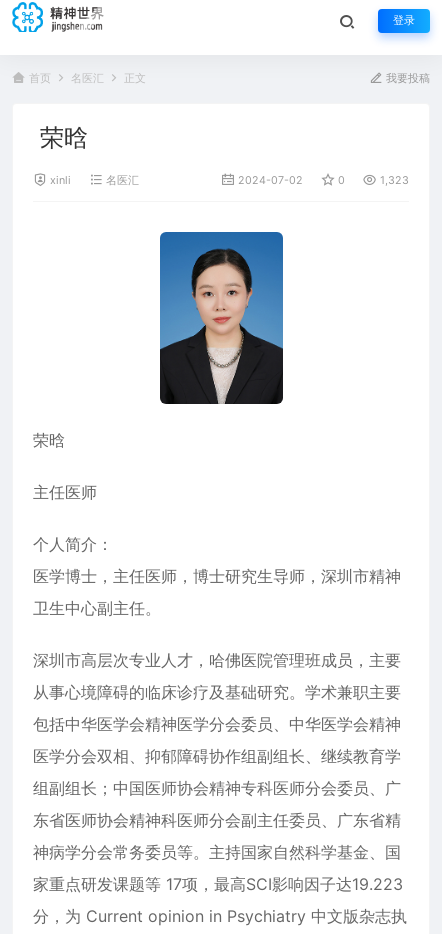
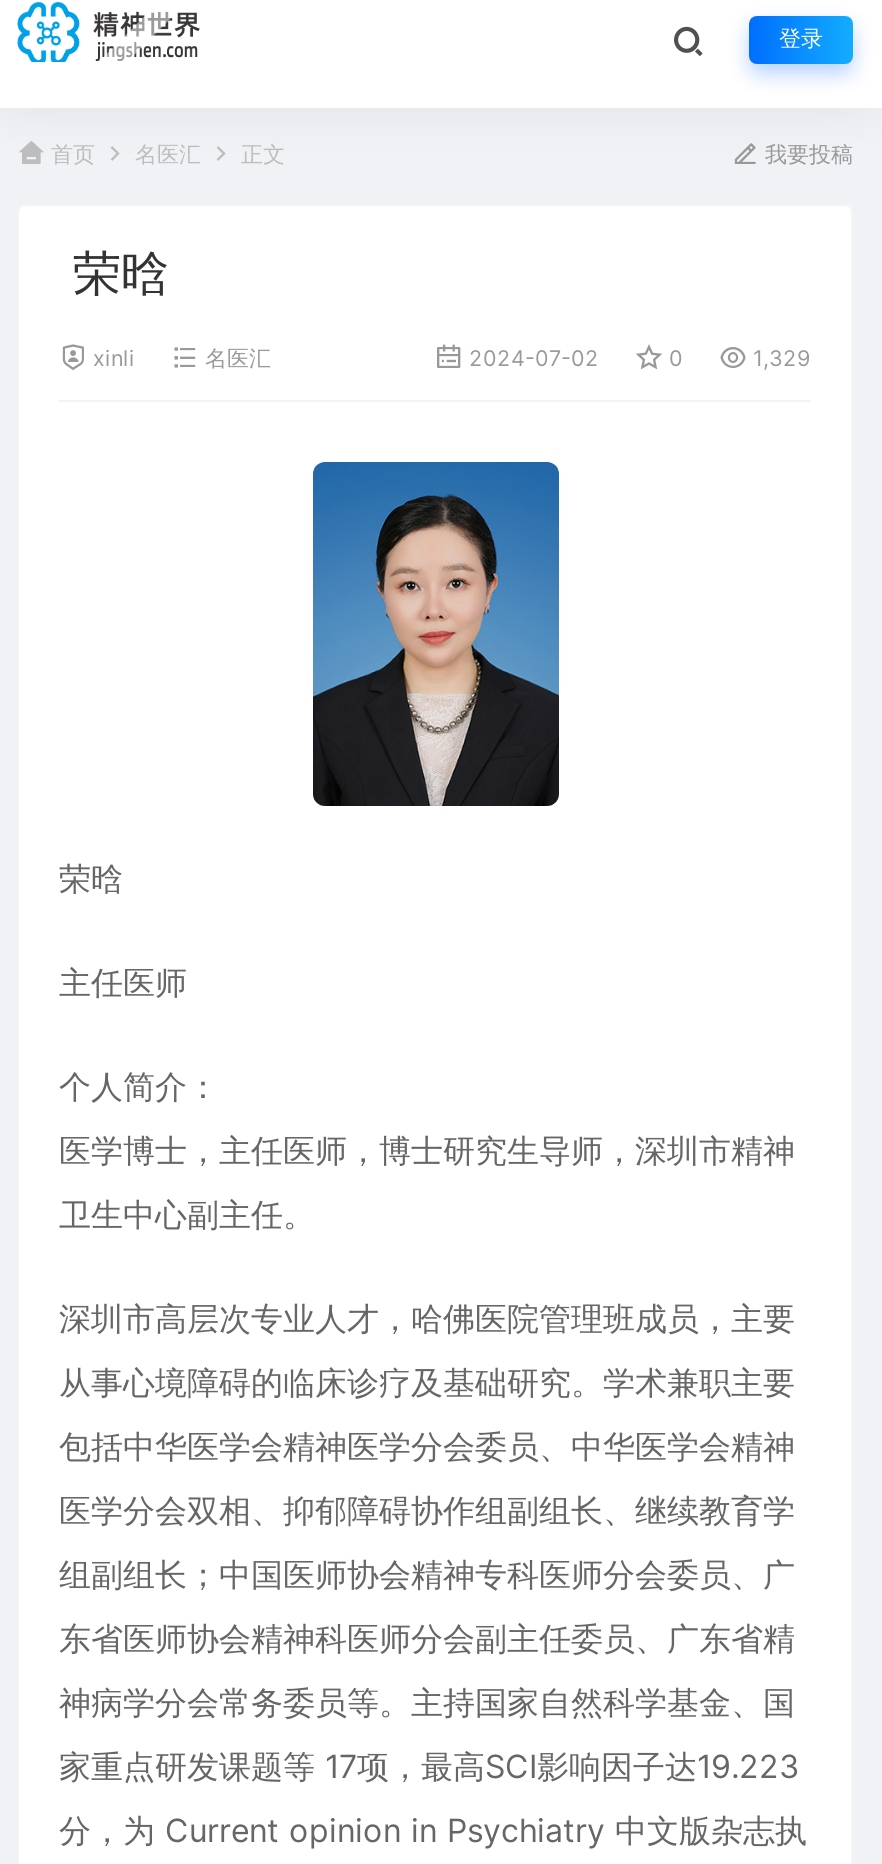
[377,174,409,187] 1,323 -> [747,346,811,372] 1,329

